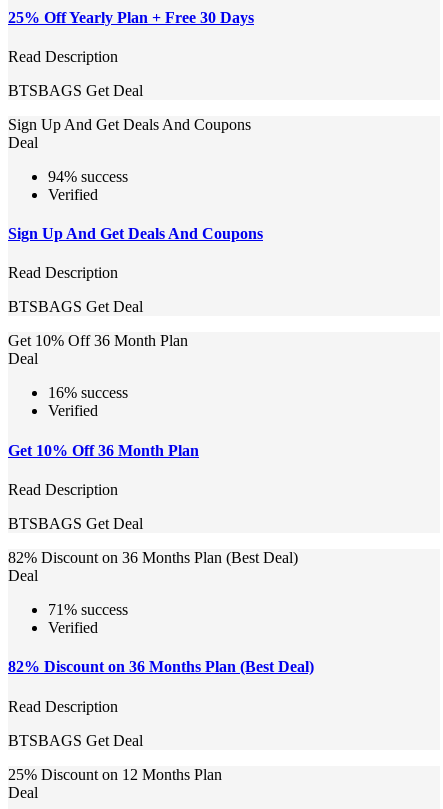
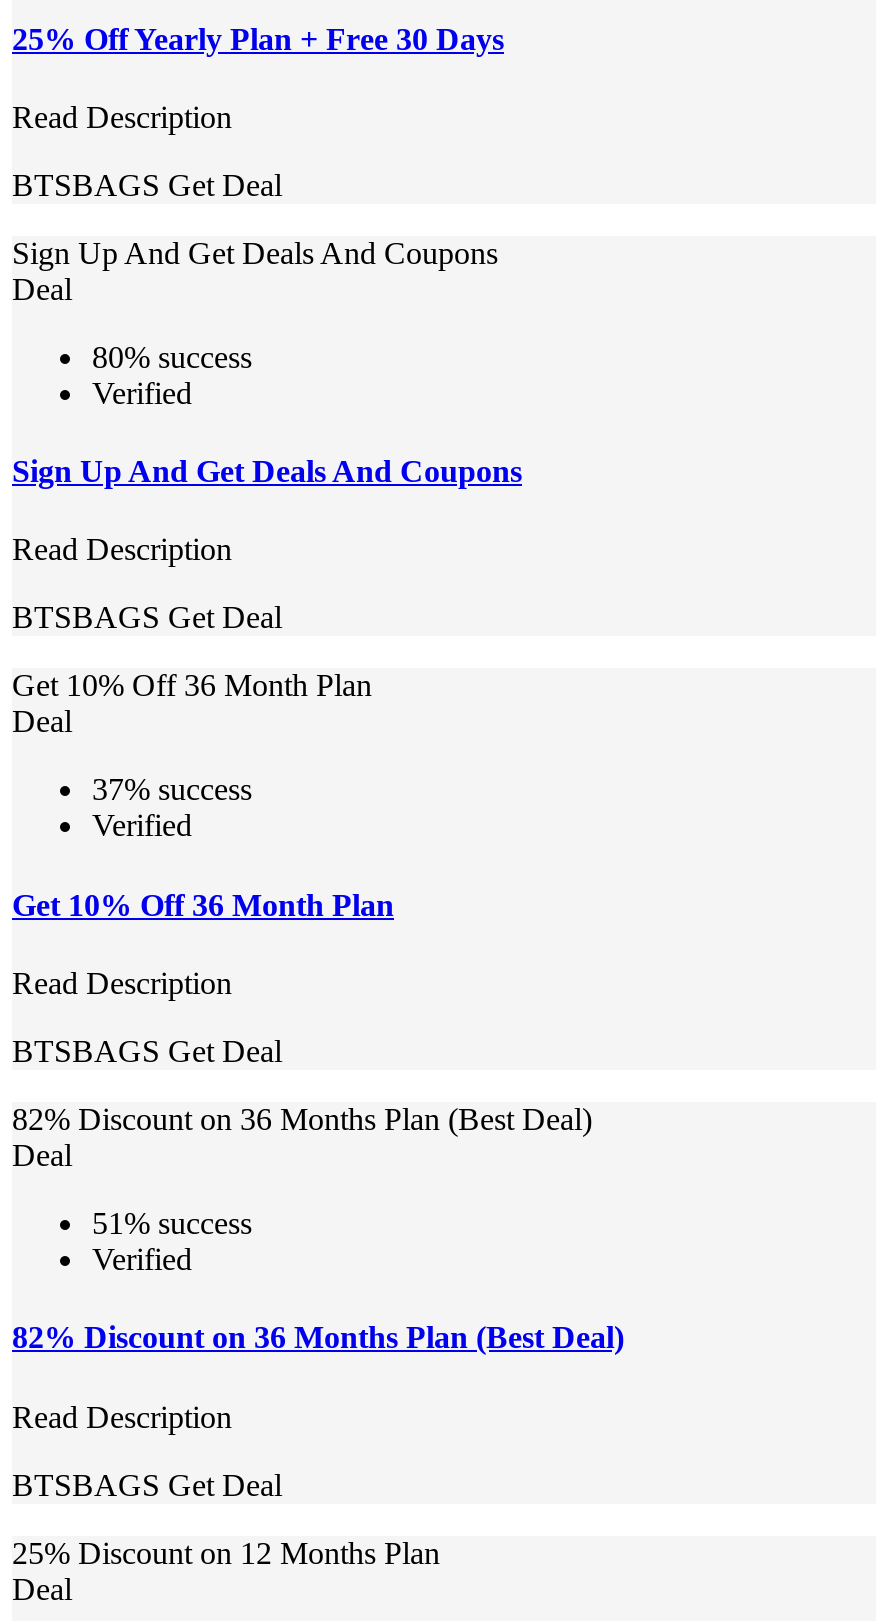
[48,168,128,185] 94% success -> [92,340,252,374] 80% success
[48,384,128,401] 16% success -> [92,773,252,807] 37% success
[48,601,128,618] 71% success -> [92,1206,252,1240] 51% success

